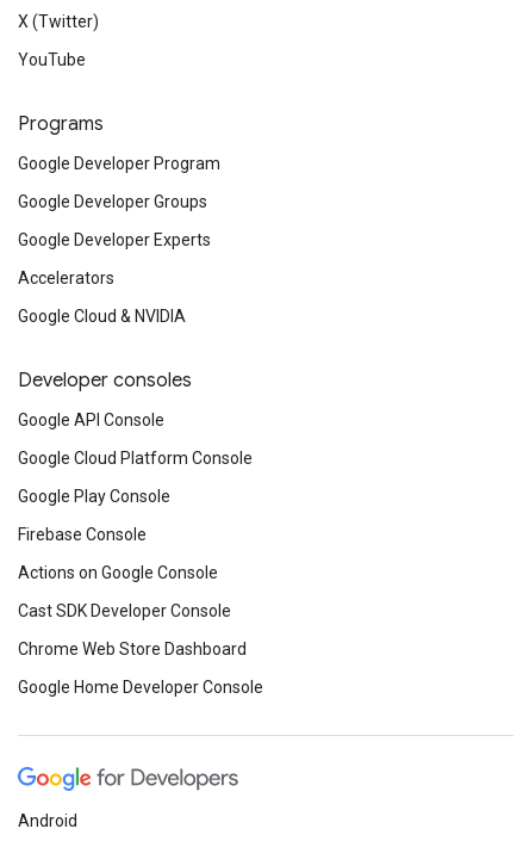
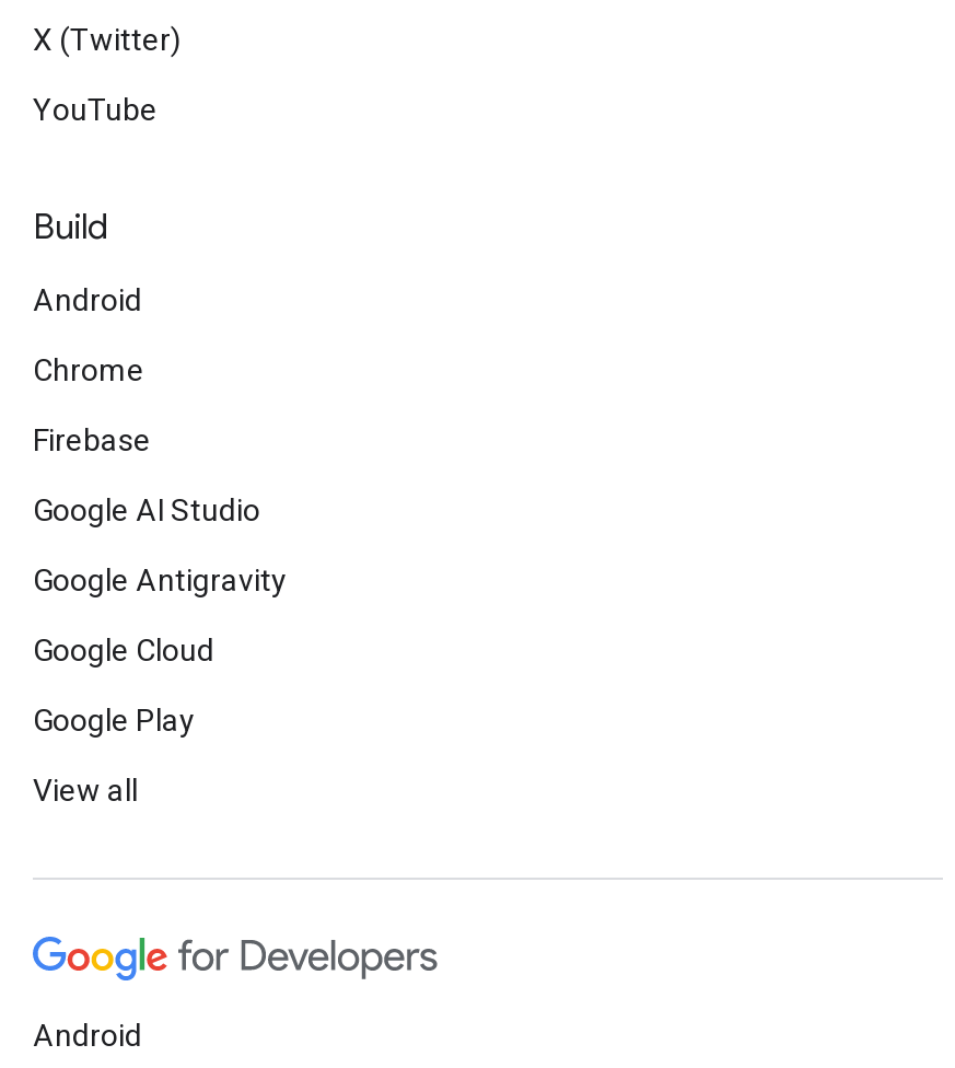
[18,112,263,697] Programs | Google Developer Program | Google Developer Groups | Google Developer Experts | Accelerators | Google Cloud & NVIDIA | Developer consoles | Google API Console | Google Cloud Platform Console | Google Play Console | Firebase Console | Actions on Google Console | Cast SDK Developer Console | Chrome Web Store Dashboard | Google Home Developer Console -> [33,206,287,808] Build | Android | Chrome | Firebase | Google AI Studio | Google Antigravity | Google Cloud | Google Play | View all

